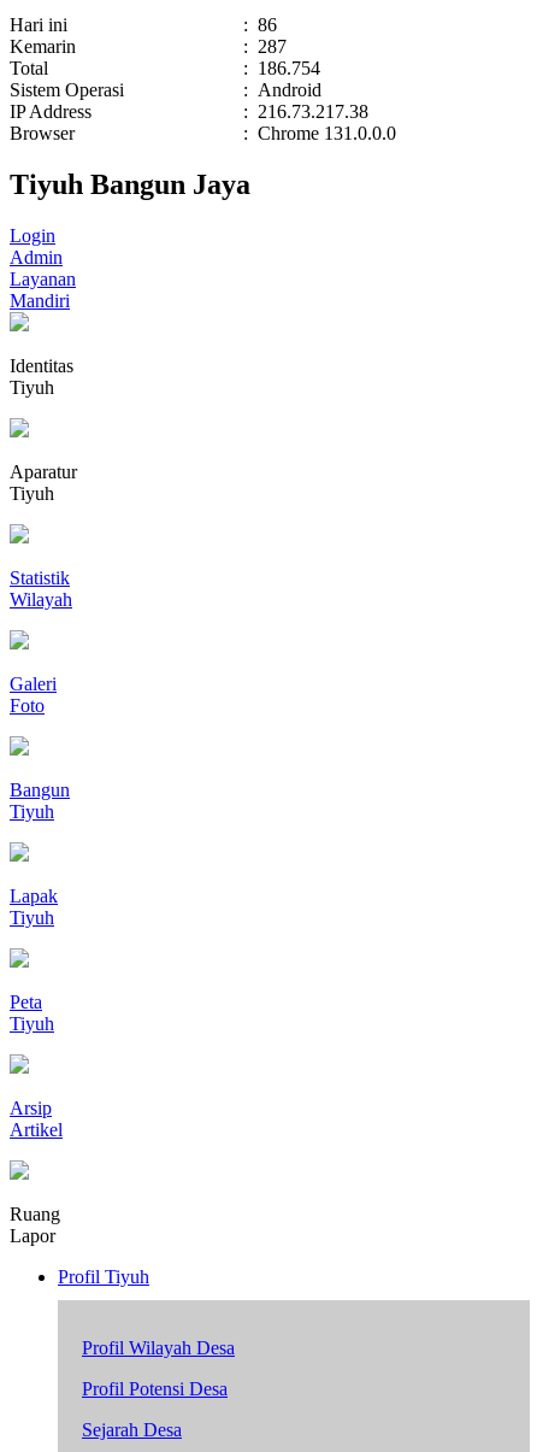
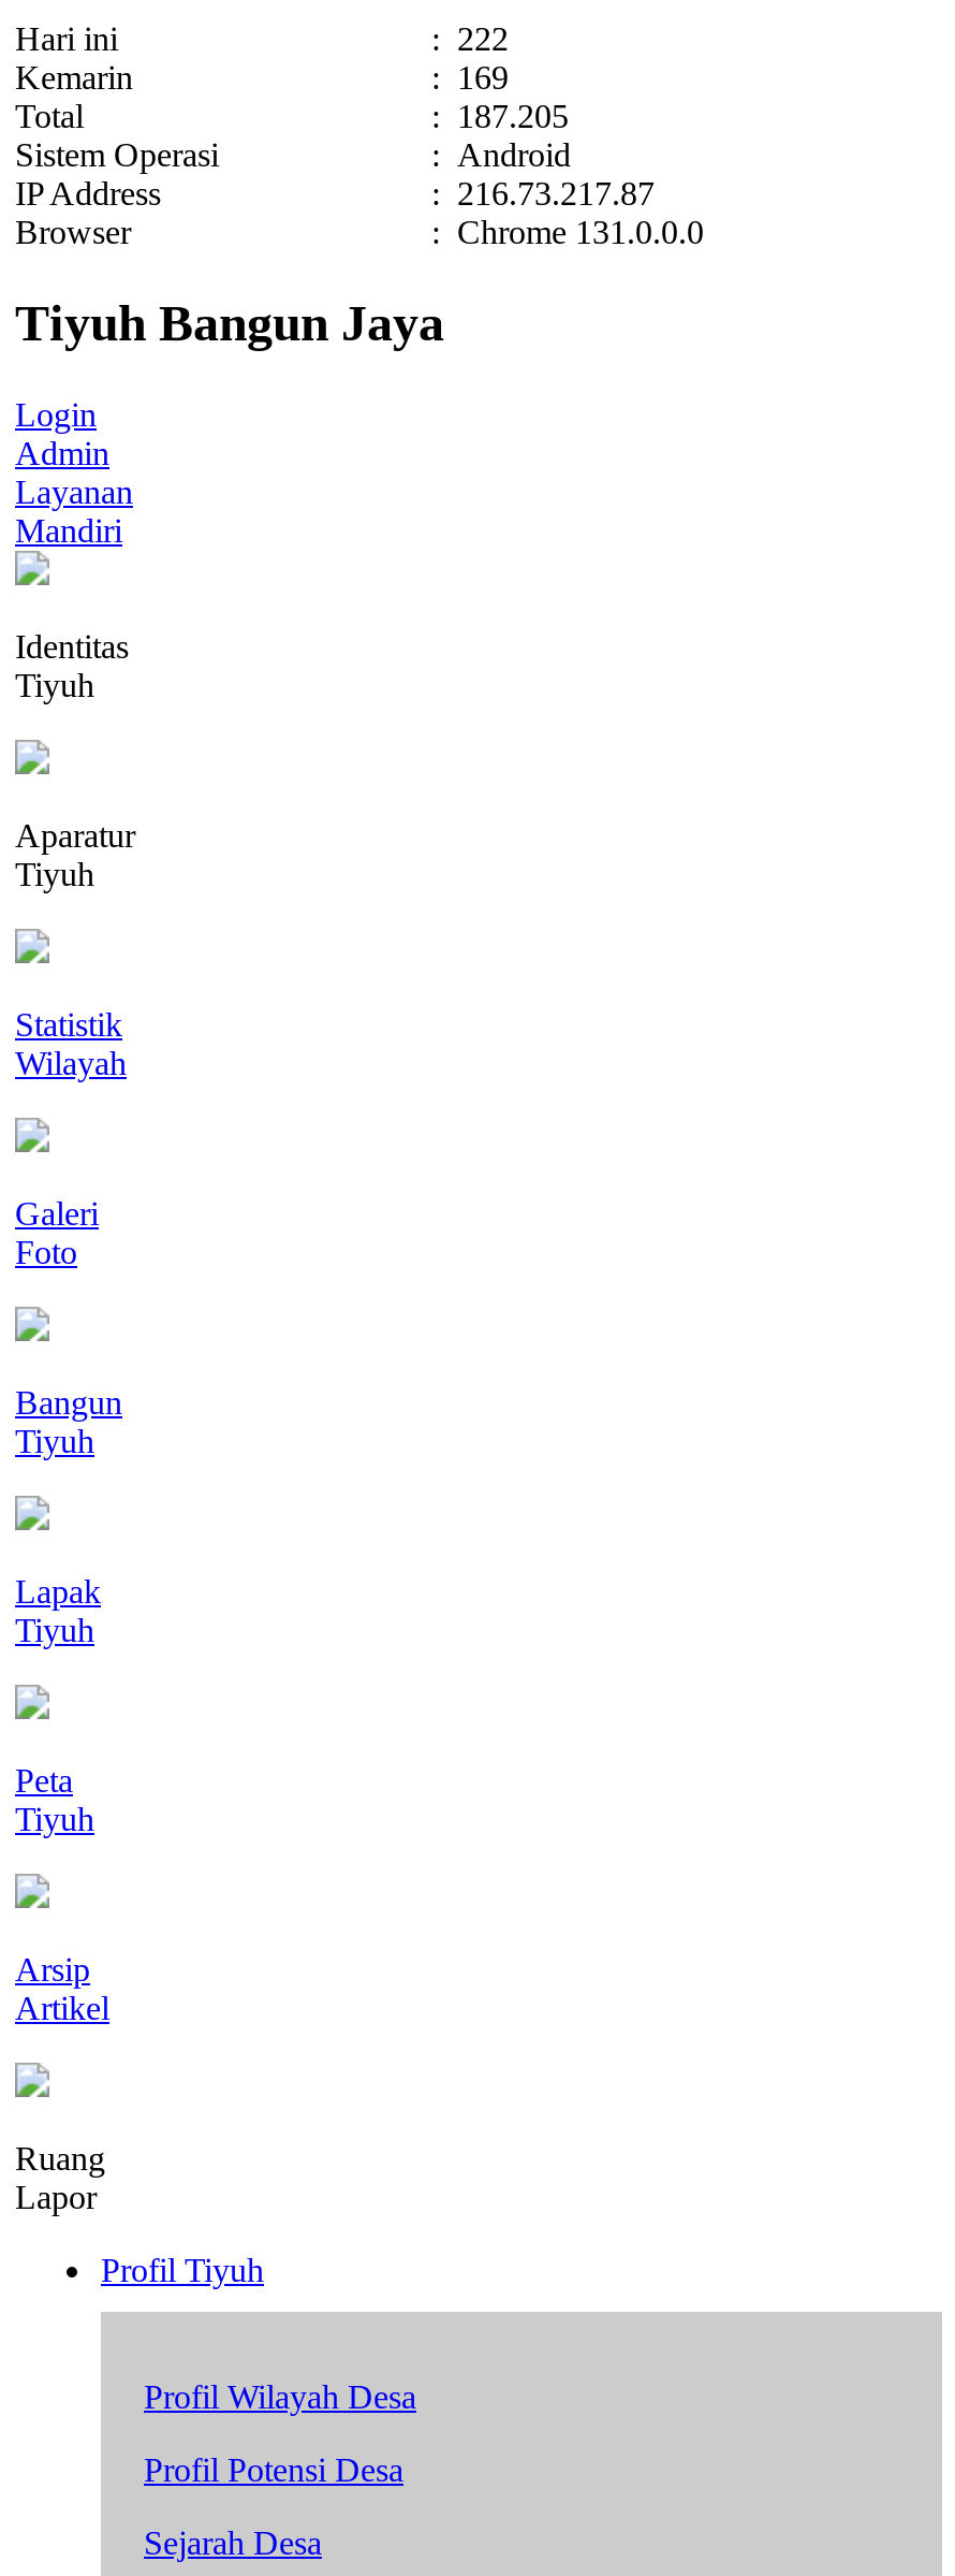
[243,14,277,35] : 86 -> [431,20,509,57] : 222
[243,36,287,57] : 287 -> [431,59,509,96] : 169
[243,58,320,78] : 186.754 -> [431,98,569,134] : 187.205
[243,101,368,122] : 216.73.217.38 -> [431,175,655,212] : 216.73.217.87

